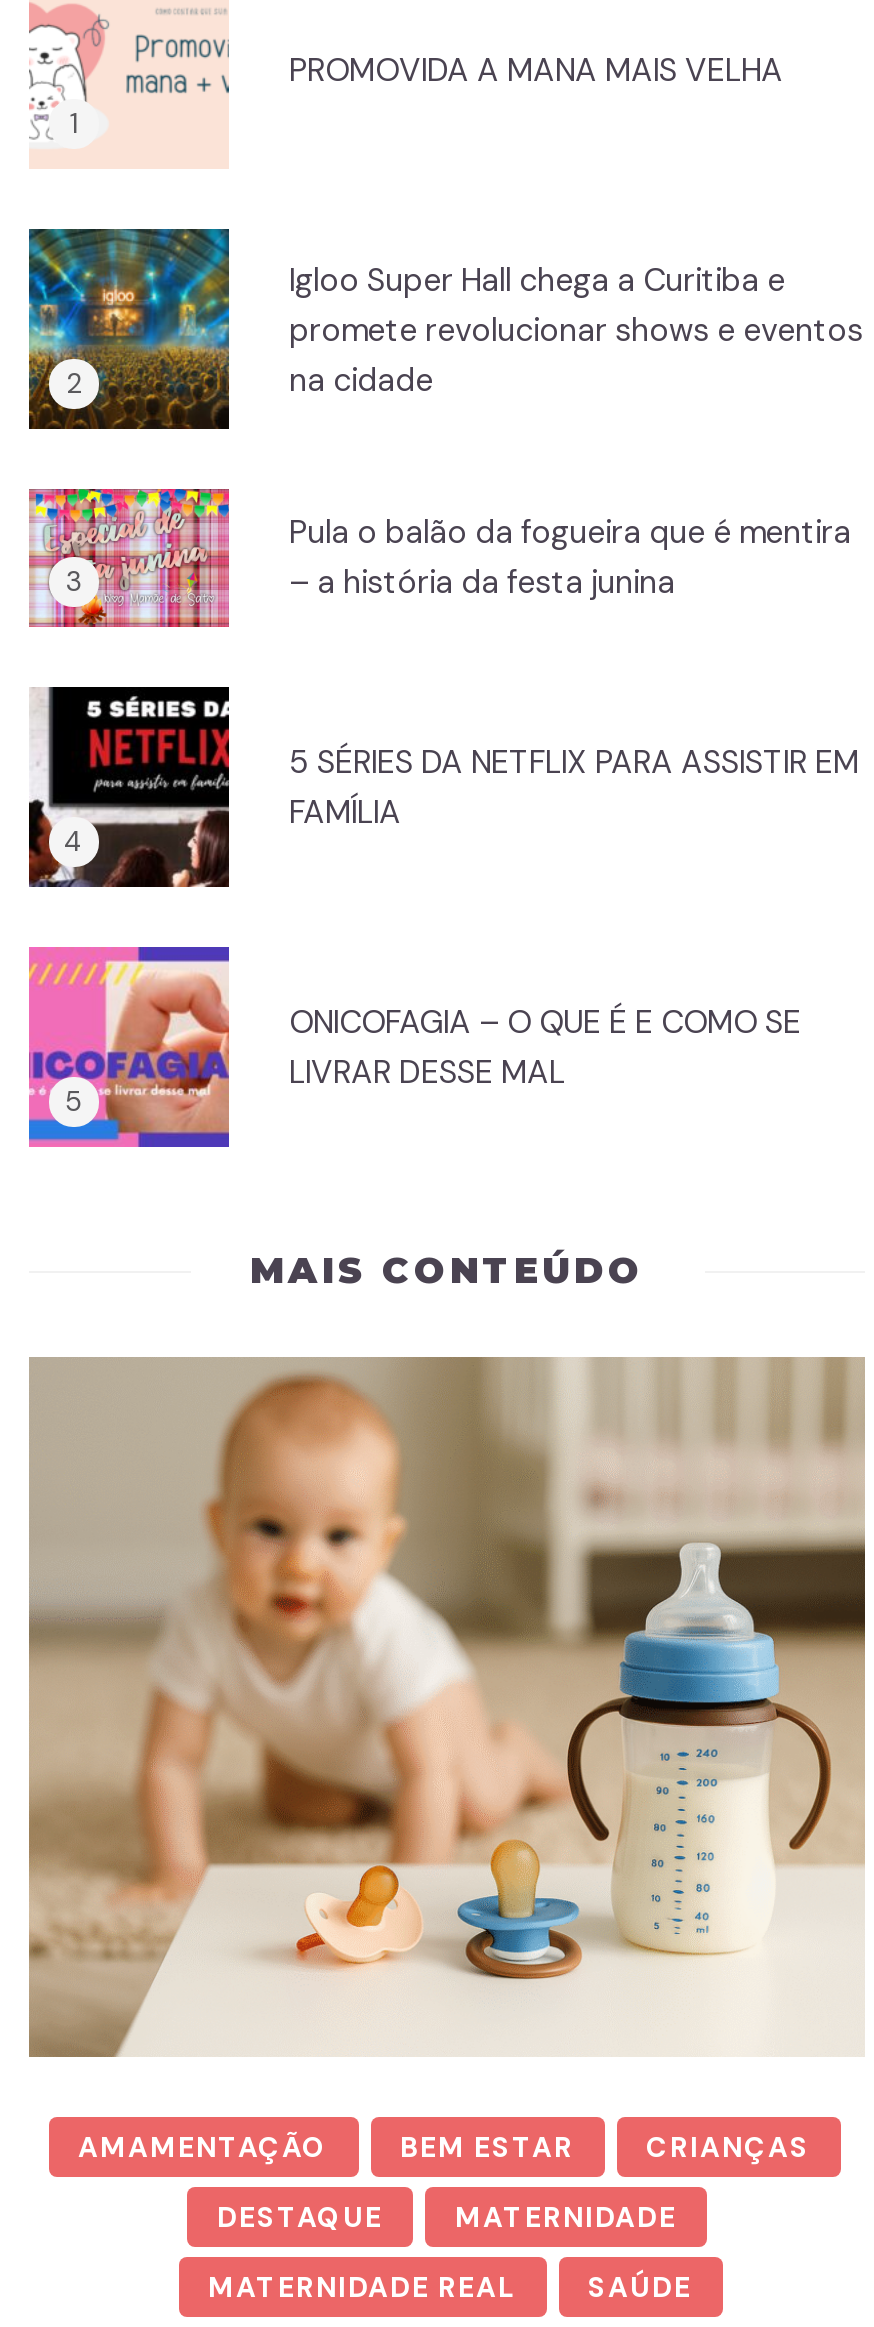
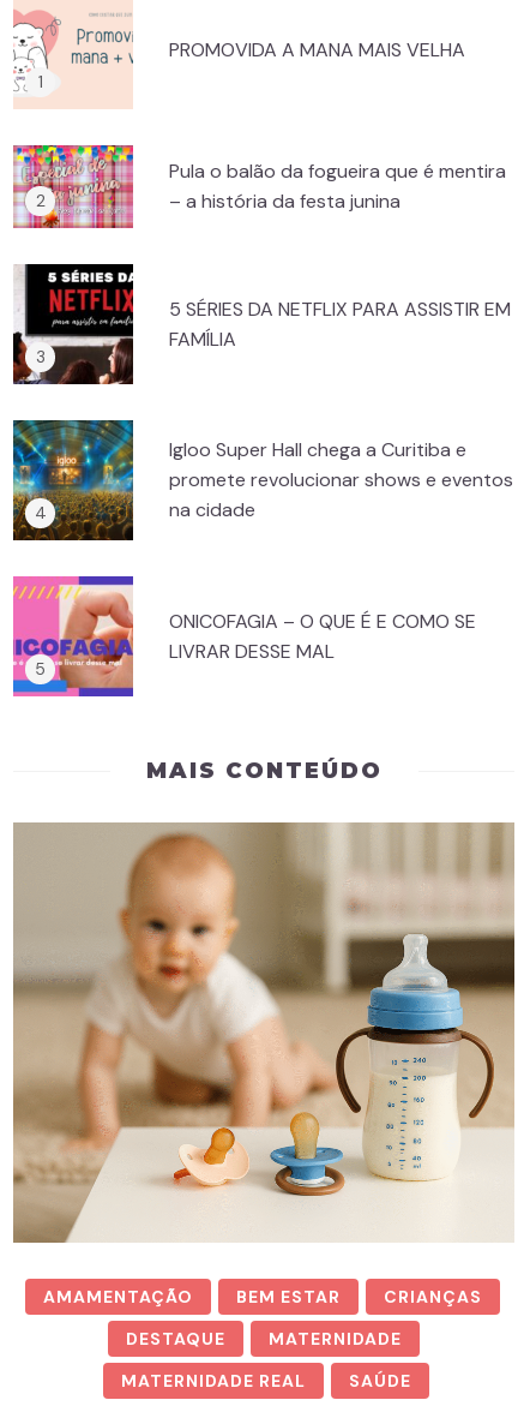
moved [27,227,863,431] -> [12,419,513,542]: [image] | Igloo Super Hall chega a Curitiba e | promete revolucionar shows e eventos | na cidade
moved [25,485,859,832] -> [11,143,511,351]: [image] | Pula o balão da fogueira que é mentira | – a história da festa junina | 5 SÉRIES DA NETFLIX PARA ASSISTIR EM | FAMÍLIA

